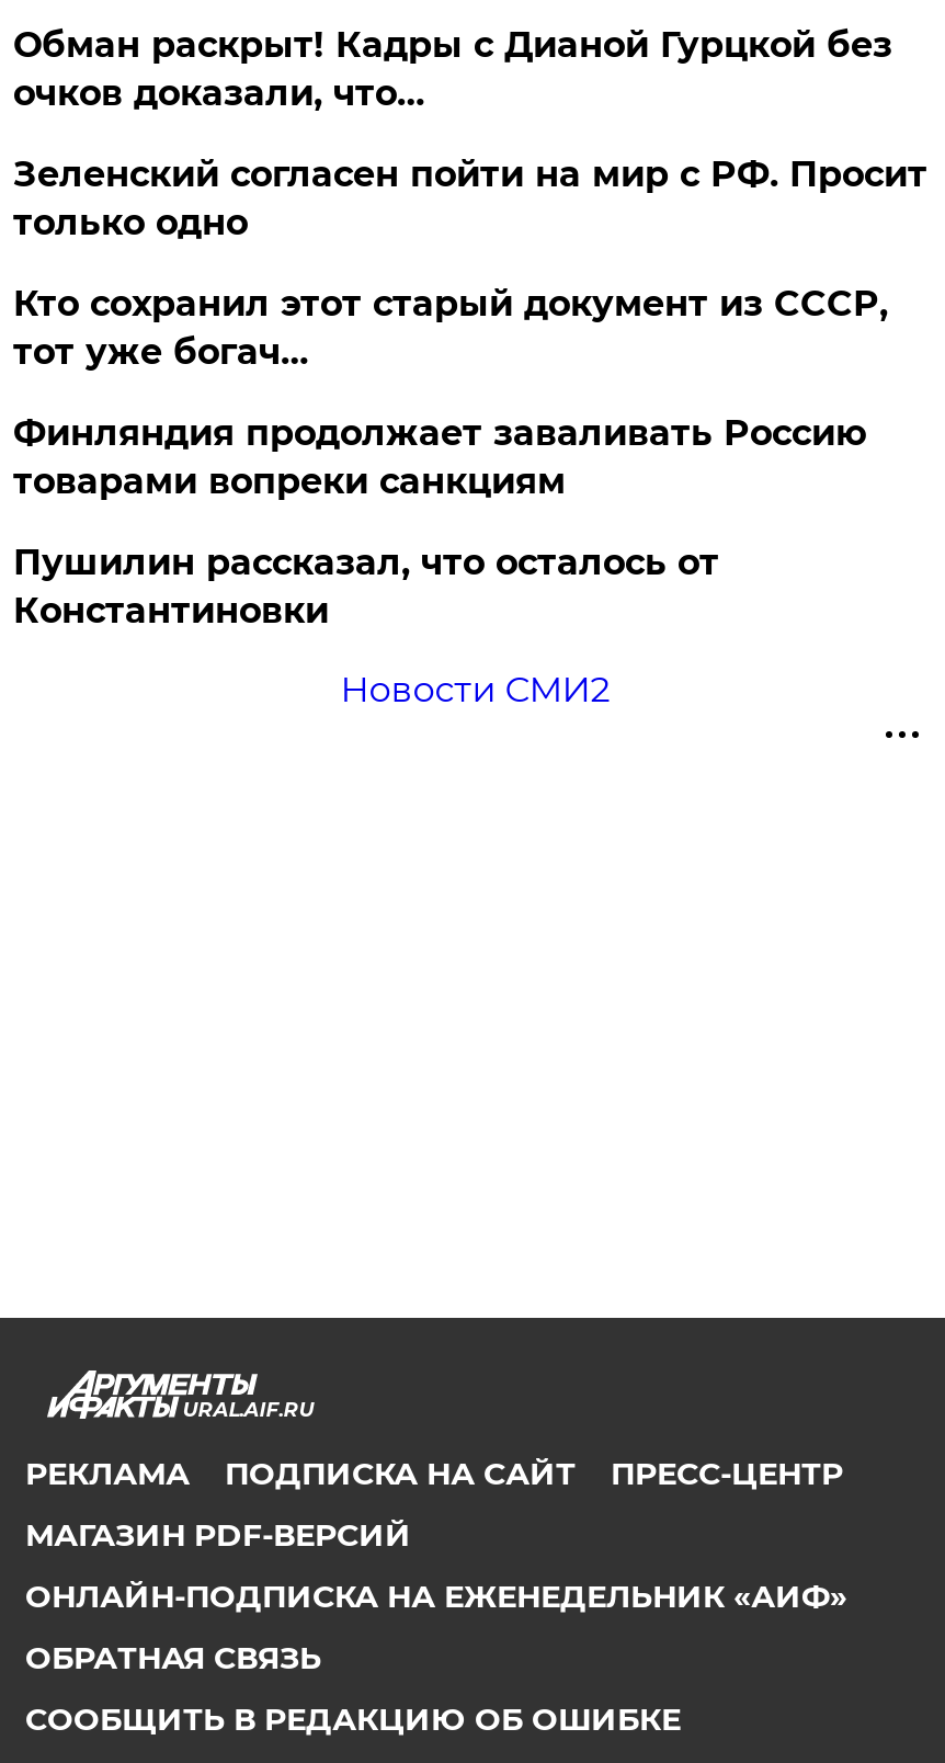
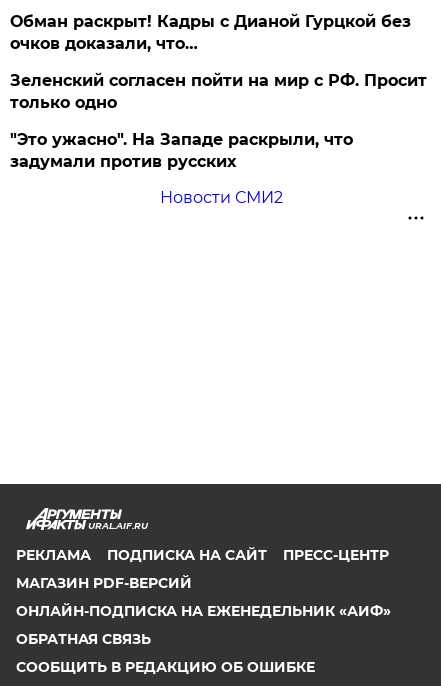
[13,282,888,630] Кто сохранил этот старый документ из СССР, | тот уже богач… | Финляндия продолжает заваливать Россию | товарами вопреки санкциям | Пушилин рассказал, что осталось от | Константиновки -> [10,130,353,171] "Это ужасно". На Западе раскрыли, что | задумали против русских

